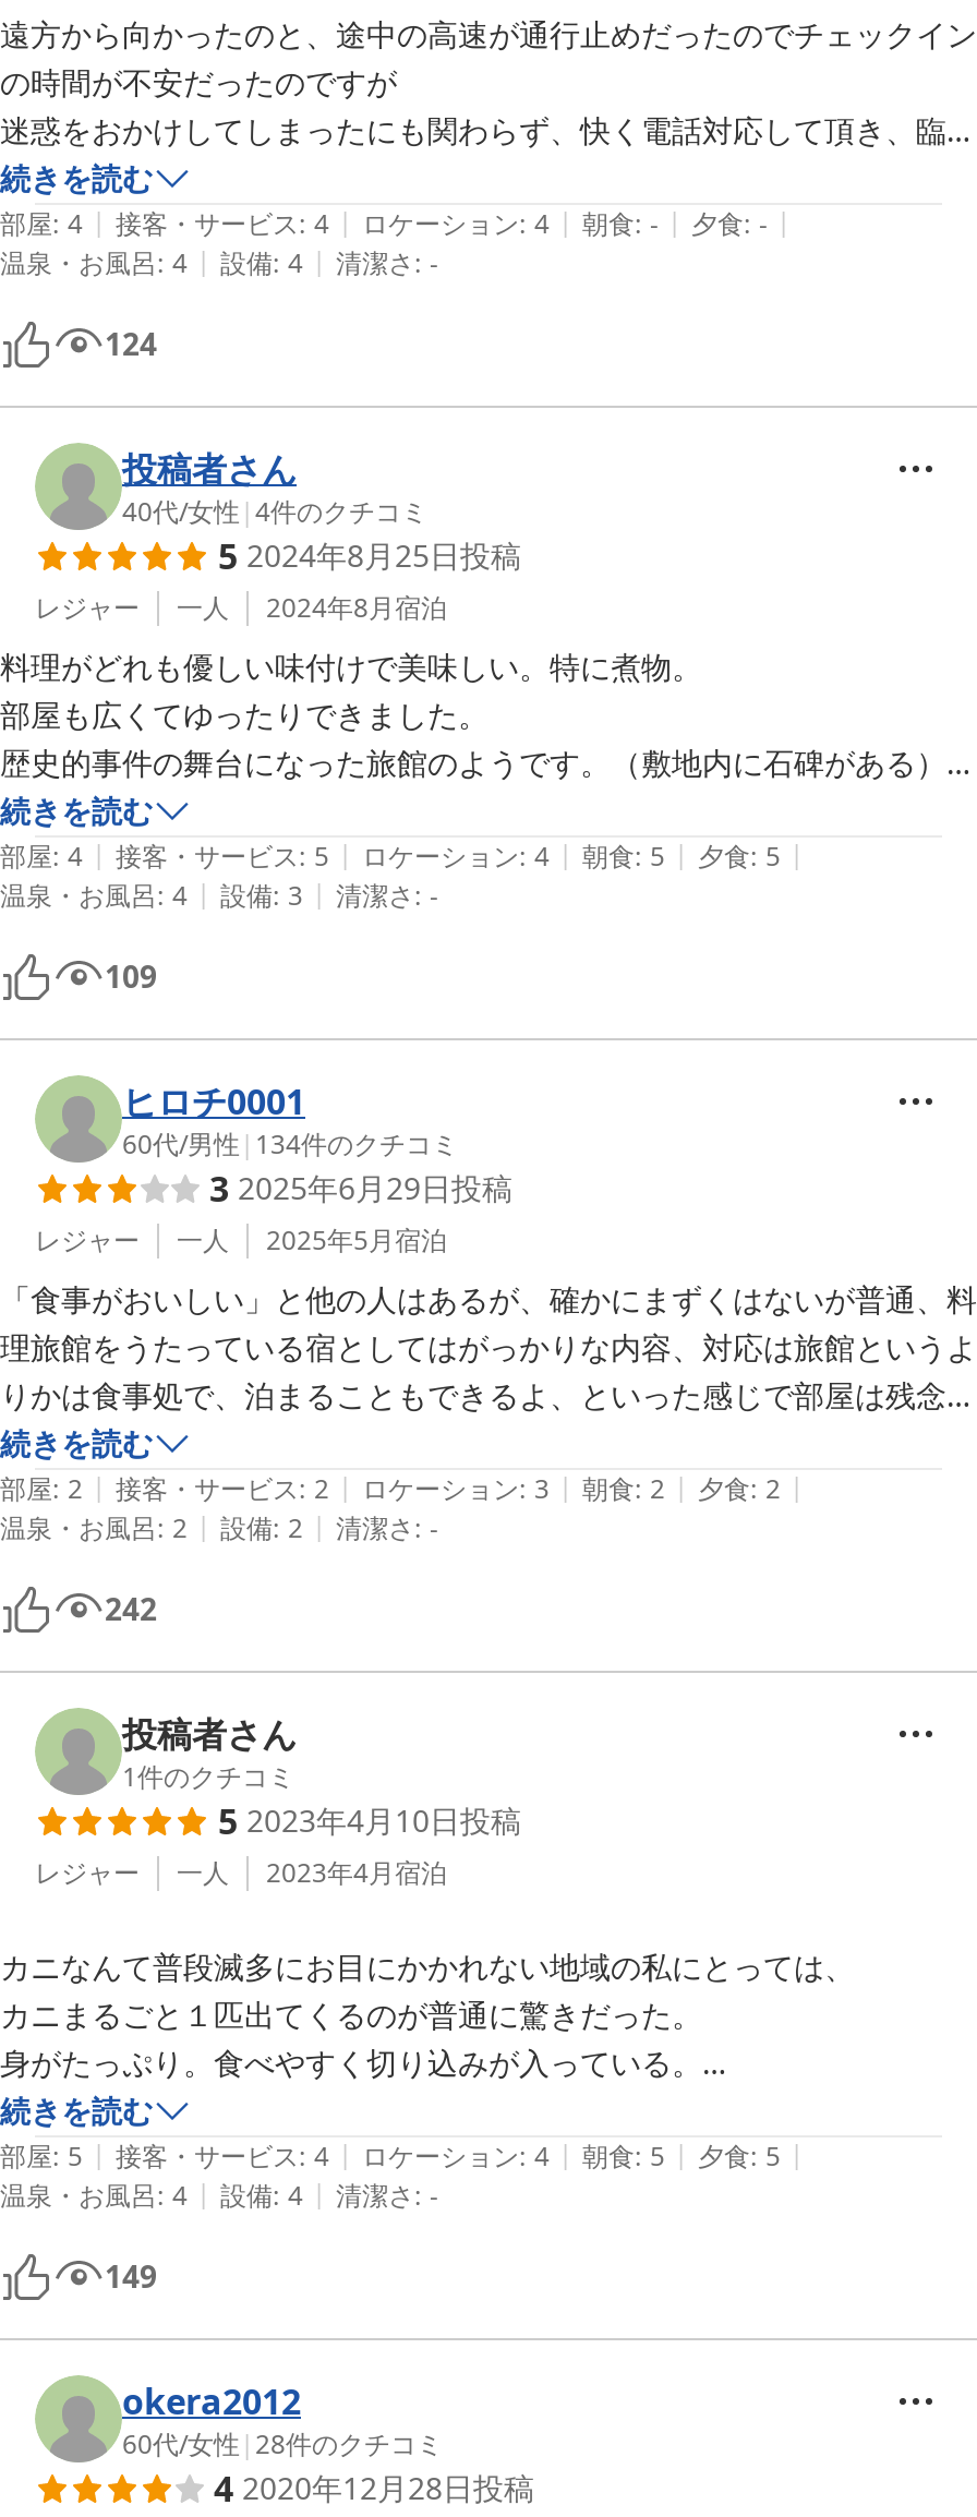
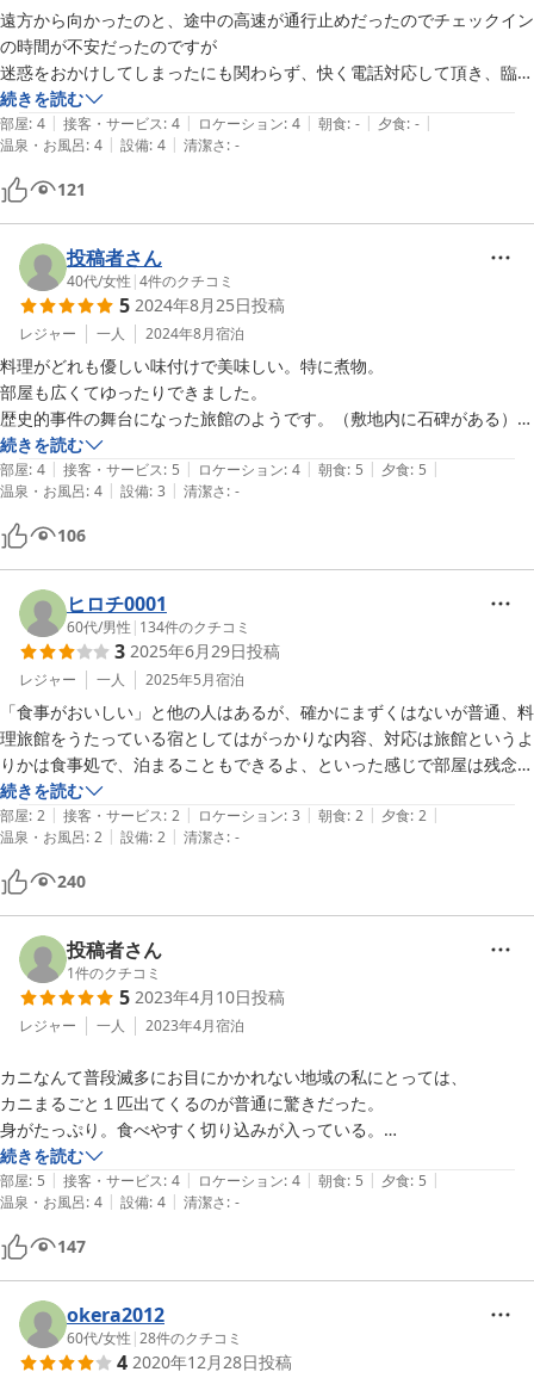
[105,323,157,364] 124 -> [57,178,86,200] 121
[105,955,157,997] 109 -> [57,524,86,546] 106
[105,1588,157,1629] 242 -> [57,870,86,892] 240
[105,2255,157,2297] 149 -> [57,1235,86,1257] 147

